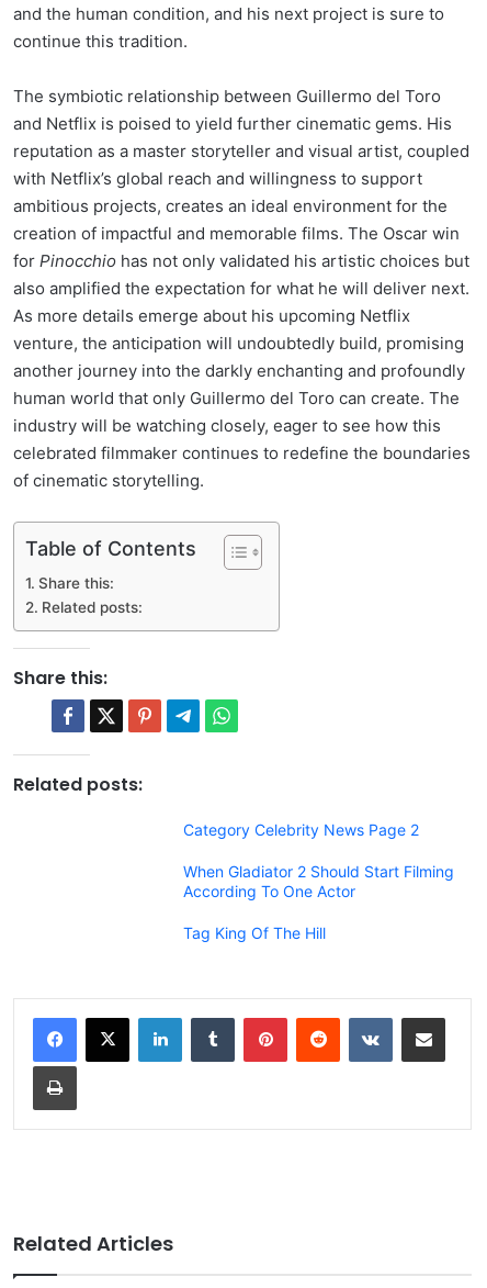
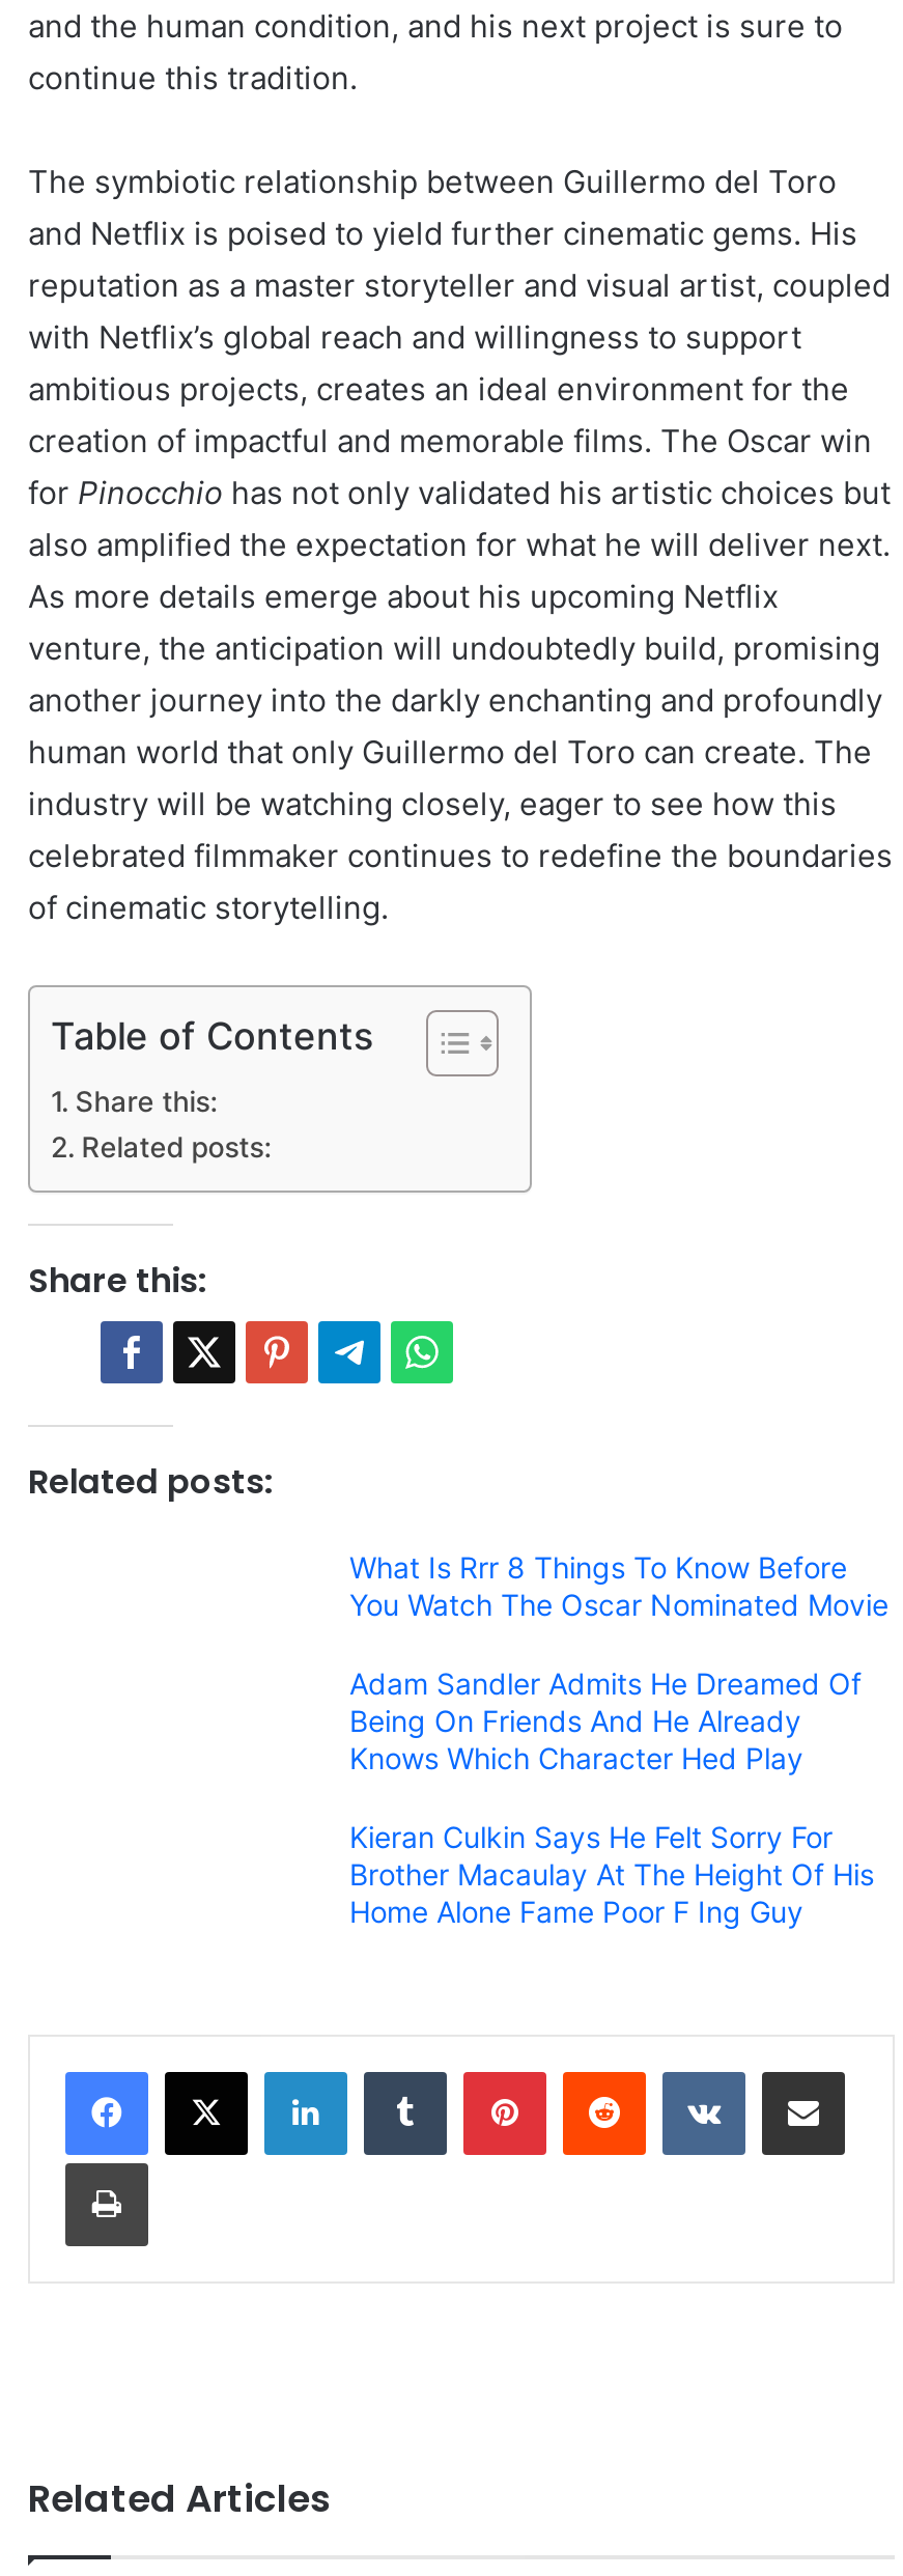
[183,820,419,839] Category Celebrity News Page 2 -> [349,1550,888,1622] What Is Rrr 8 Things To Know Before | You Watch The Oscar Nominated Movie
[183,862,454,901] When Gladiator 2 Should Start Filming | According To One Actor -> [349,1666,862,1776] Adam Sandler Admits He Dreamed Of | Being On Friends And He Already | Knows Which Character Hed Play
[183,924,326,942] Tag King Of The Hill -> [349,1819,874,1929] Kieran Culkin Says He Felt Sorry For | Brother Macaulay At The Height Of His | Home Alone Fame Poor F Ing Guy

